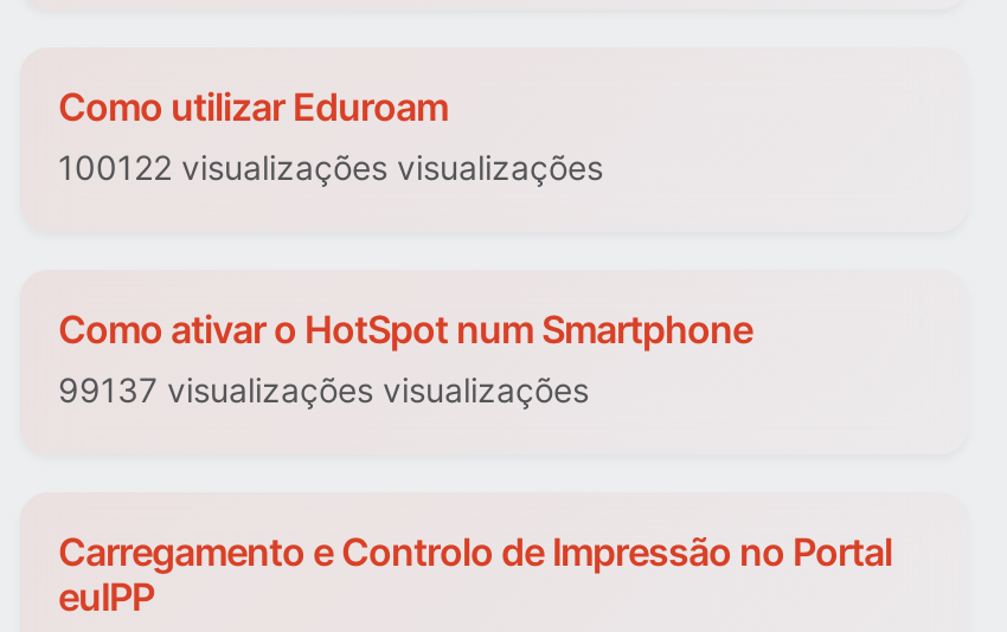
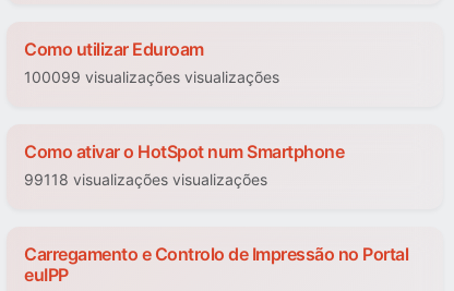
[58,148,603,188] 100122 visualizações visualizações -> [24,68,279,87] 100099 visualizações visualizações
[58,370,589,411] 99137 visualizações visualizações -> [24,171,267,189] 99118 visualizações visualizações

